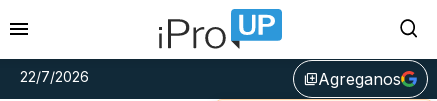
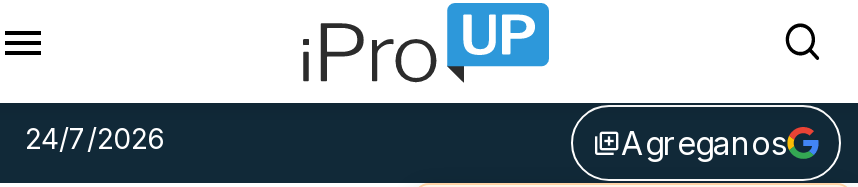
[20,68,89,85] 22/7/2026 -> [25,121,165,155] 24/7/2026

